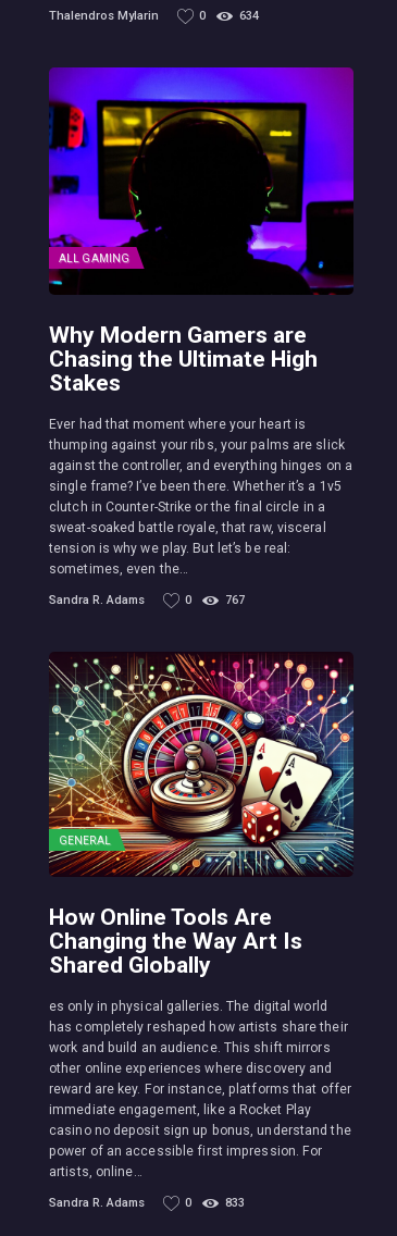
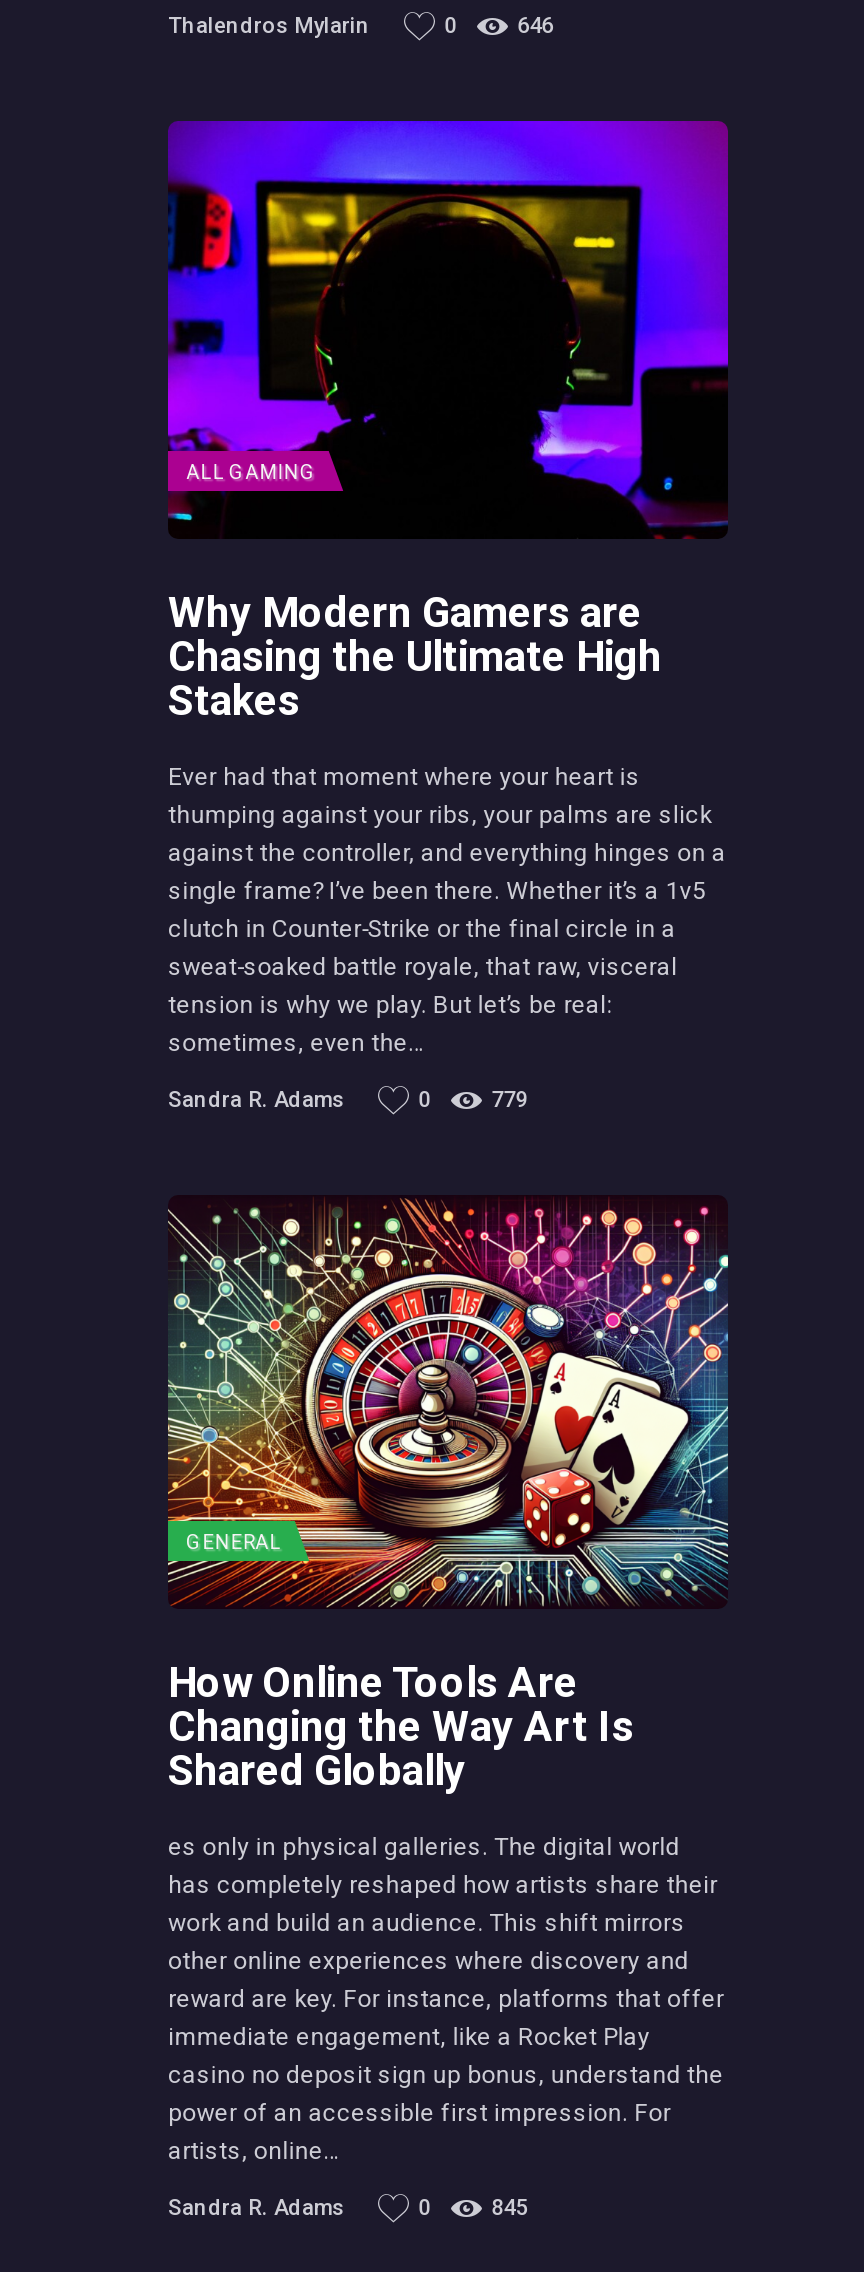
[239,9,259,23] 634 -> [517,13,553,39] 646
[225,593,244,607] 767 -> [491,1087,527,1113] 779
[225,1196,244,1210] 833 -> [491,2195,527,2221] 845

